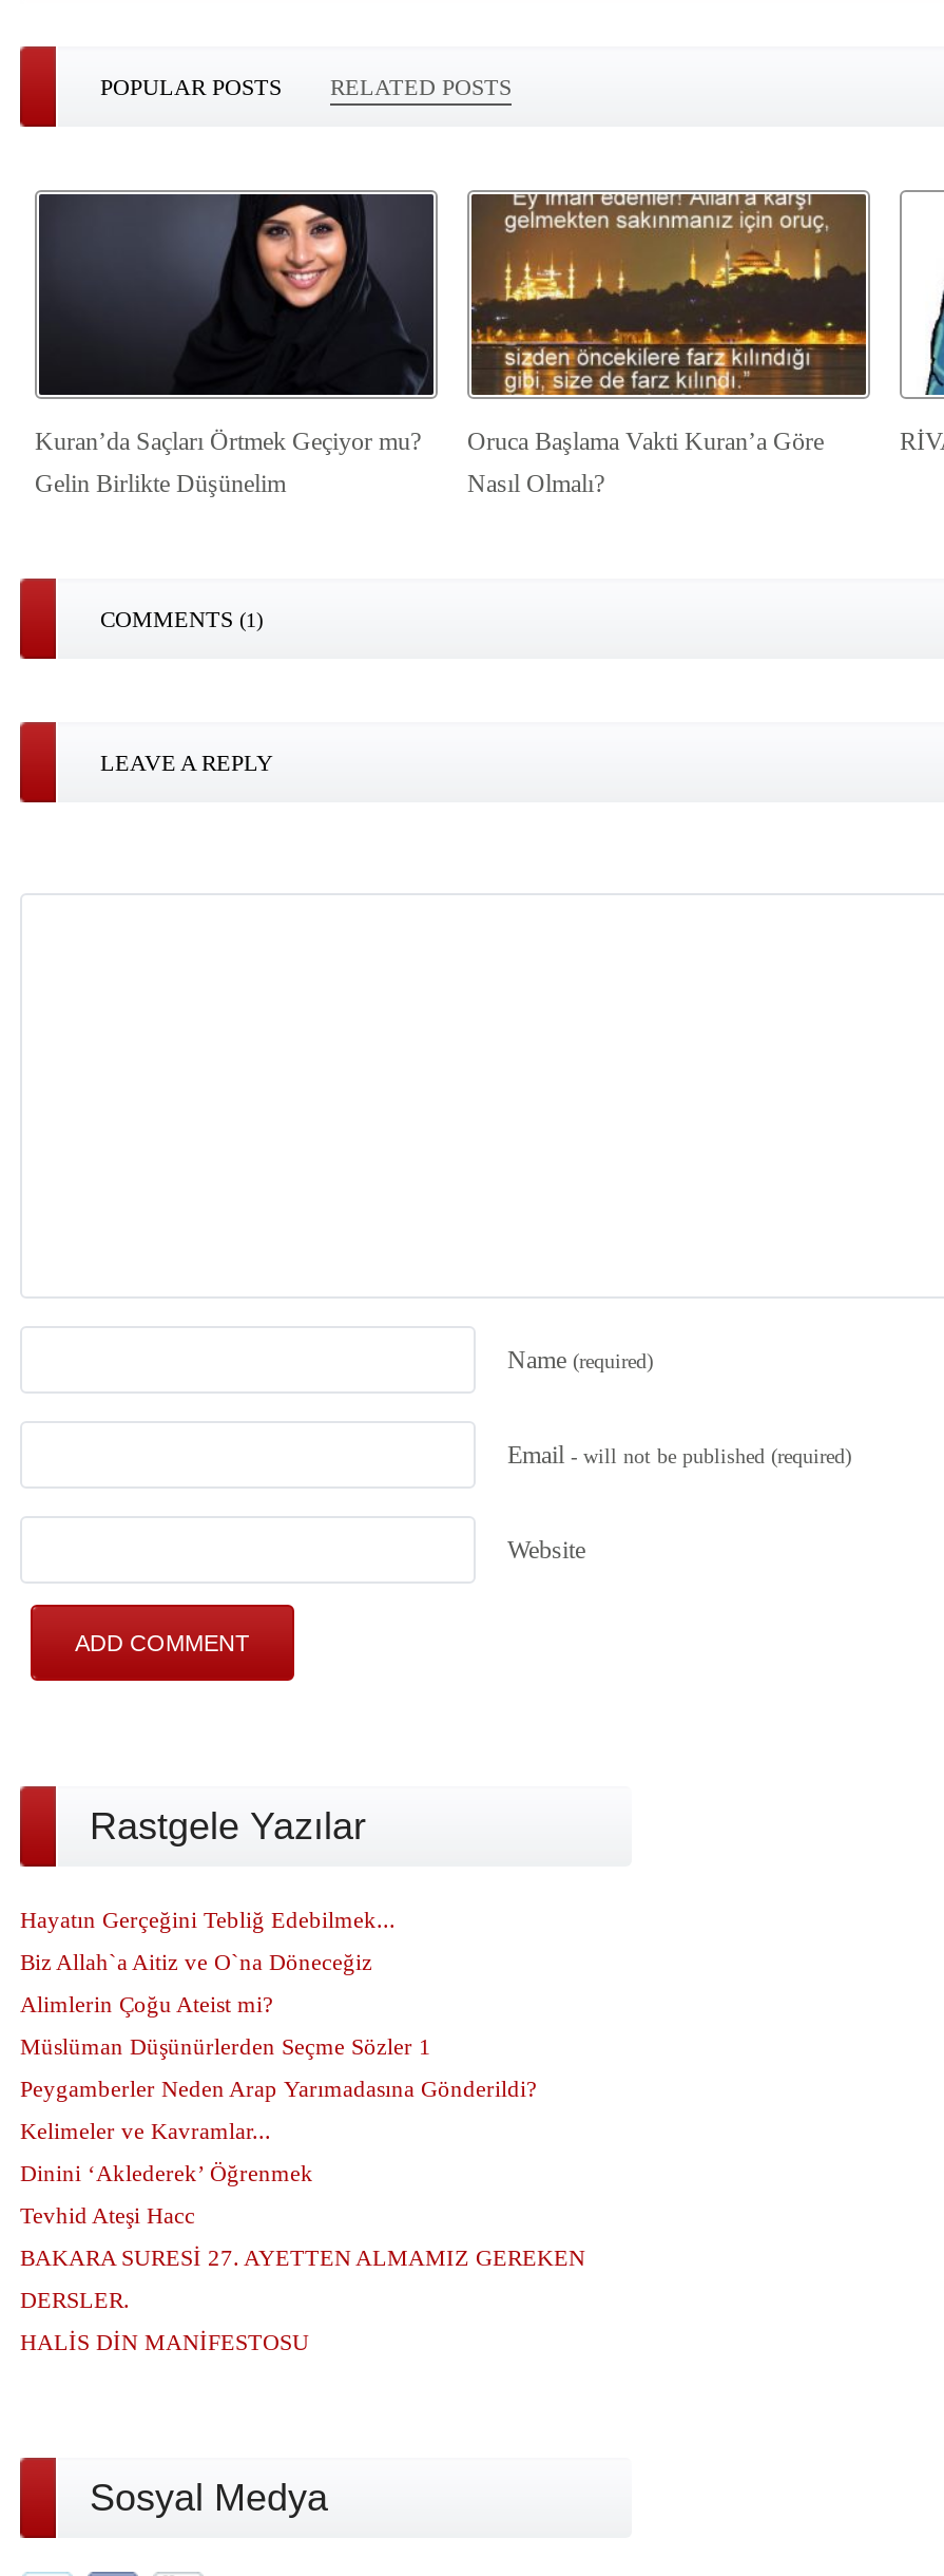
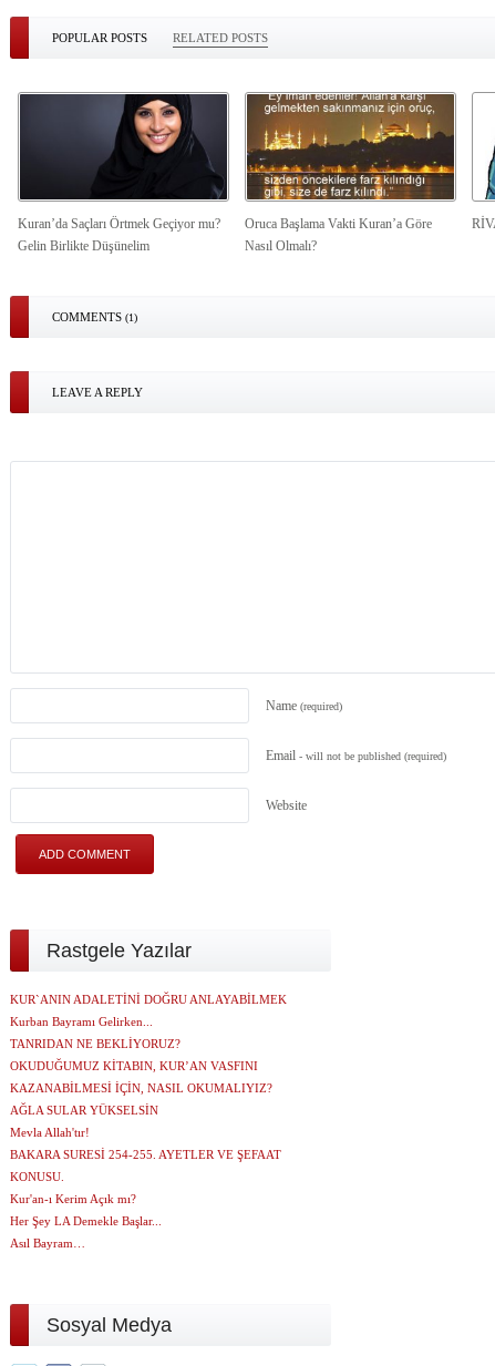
[20,1907,585,2354] Hayatın Gerçeğini Tebliğ Edebilmek... | Biz Allah`a Aitiz ve O`na Döneceğiz | Alimlerin Çoğu Ateist mi? | Müslüman Düşünürlerden Seçme Sözler 1 | Peygamberler Neden Arap Yarımadasına Gönderildi? | Kelimeler ve Kavramlar... | Dinini ‘Aklederek’ Öğrenmek | Tevhid Ateşi Hacc | BAKARA SURESİ 27. AYETTEN ALMAMIZ GEREKEN | DERSLER. | HALİS DİN MANİFESTOSU -> [10,993,287,1250] KUR`ANIN ADALETİNİ DOĞRU ANLAYABİLMEK | Kurban Bayramı Gelirken... | TANRIDAN NE BEKLİYORUZ? | OKUDUĞUMUZ KİTABIN, KUR’AN VASFINI | KAZANABİLMESİ İÇİN, NASIL OKUMALIYIZ? | AĞLA SULAR YÜKSELSİN | Mevla Allah'tır! | BAKARA SURESİ 254-255. AYETLER VE ŞEFAAT | KONUSU. | Kur'an-ı Kerim Açık mı? | Her Şey LA Demekle Başlar... | Asıl Bayram…

